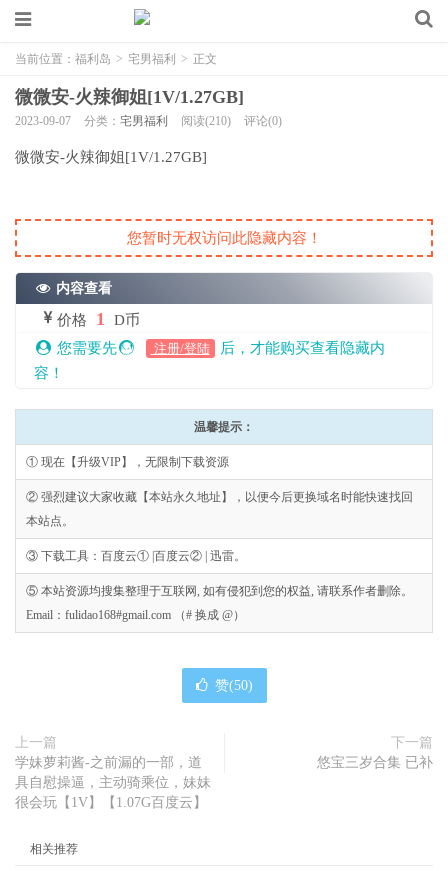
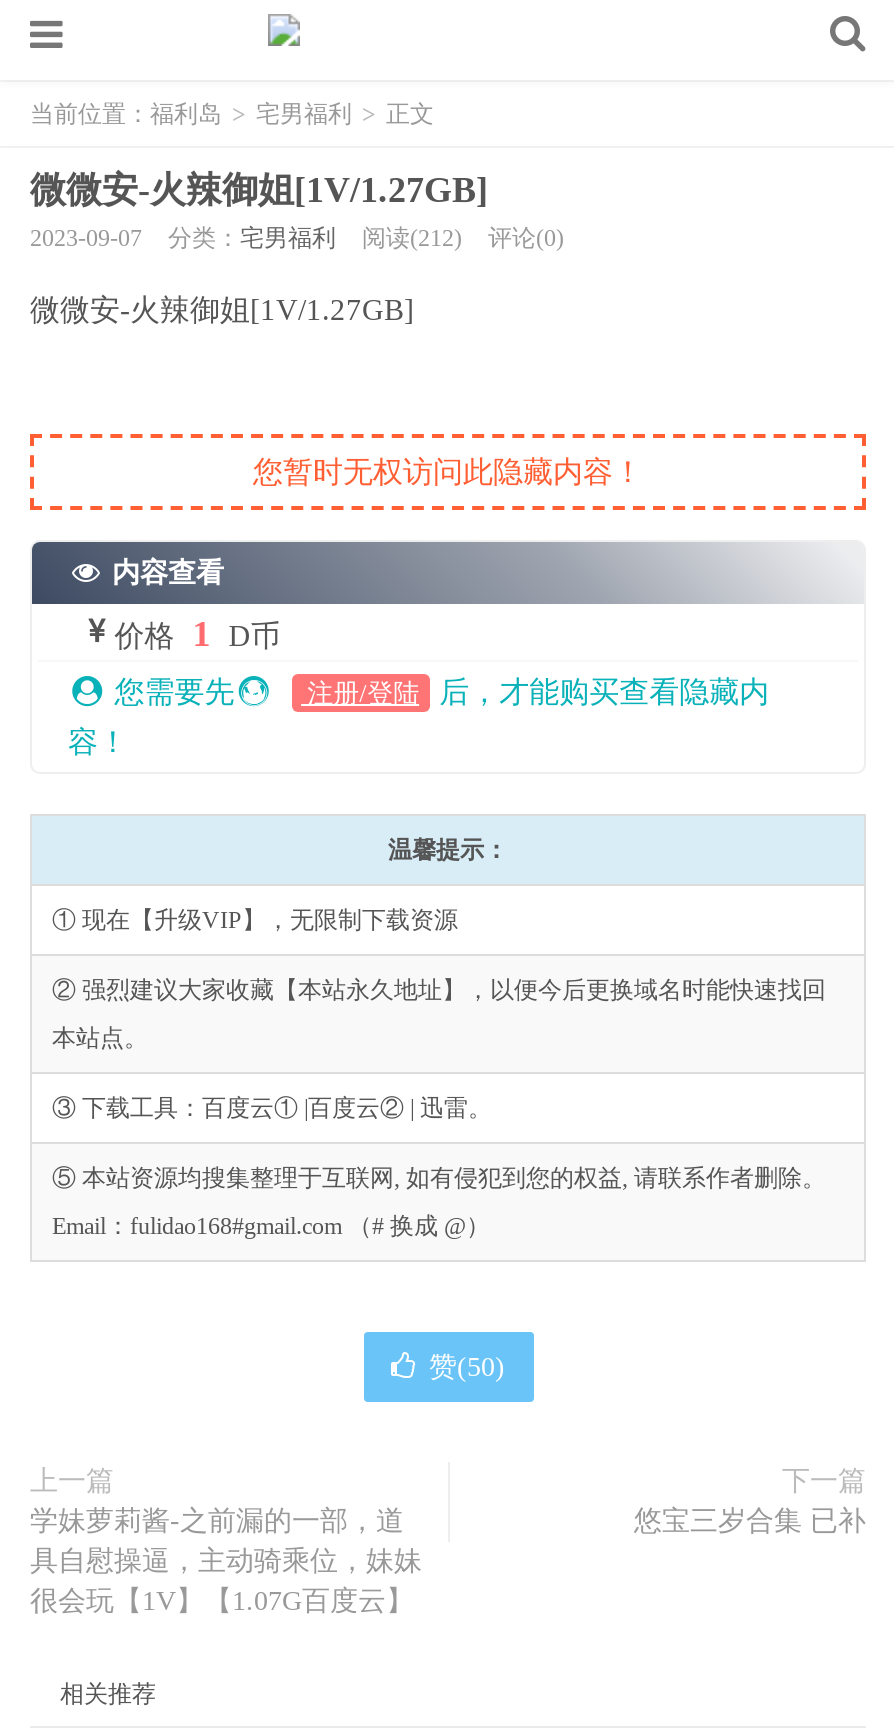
[15,114,282,128] 2023-09-07 分类：宅男福利 阅读(210) 评论(0) -> [30,224,564,252] 2023-09-07 分类：宅男福利 阅读(212) 评论(0)

